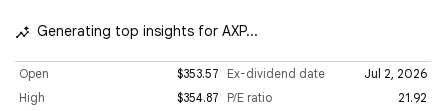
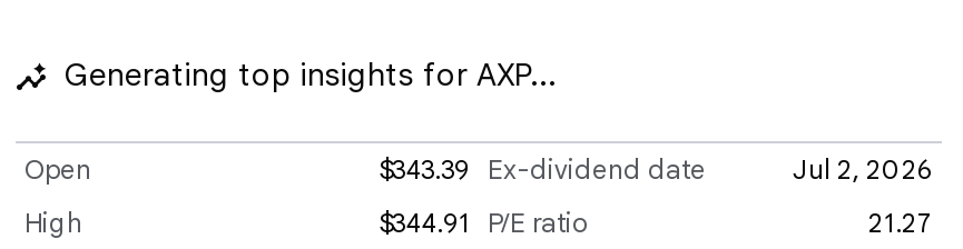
[177,66,325,81] $353.57 Ex-dividend date -> [379,152,706,186] $343.39 Ex-dividend date
[177,90,272,105] $354.87 P/E ratio -> [379,206,588,239] $344.91 P/E ratio
[398,90,427,105] 21.92 -> [868,206,933,239] 21.27

